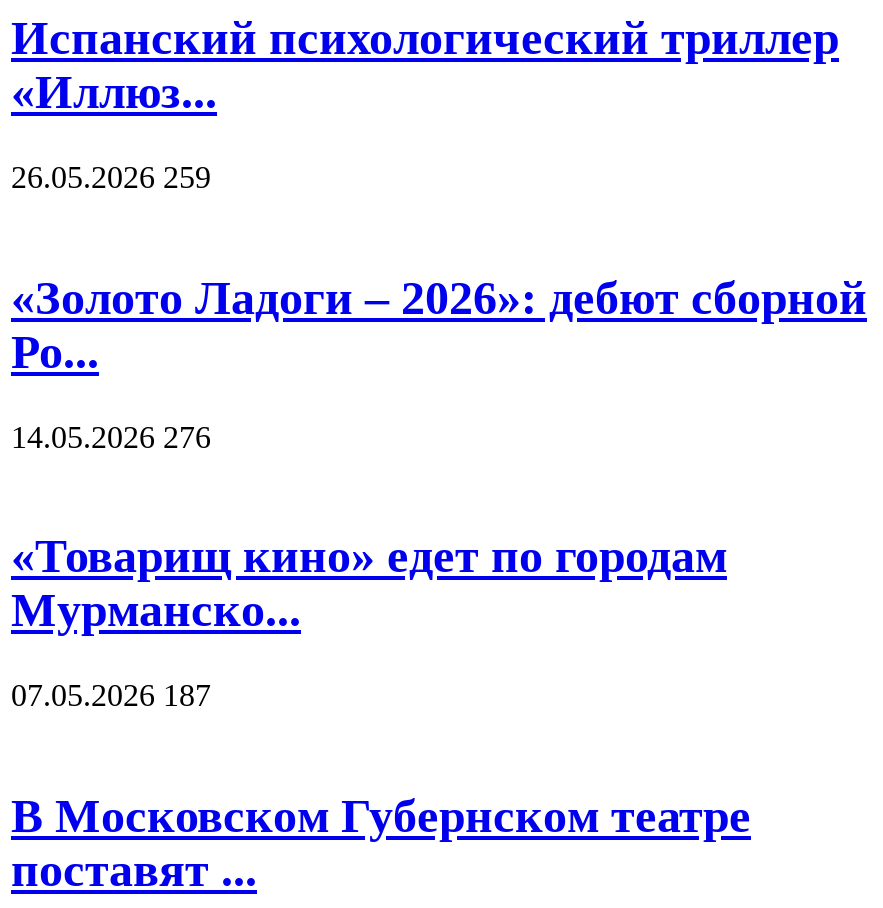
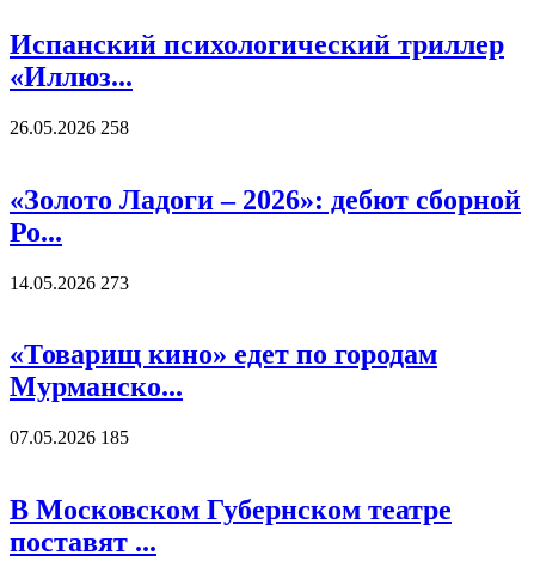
[11,159,211,193] 26.05.2026 259 -> [10,117,129,137] 26.05.2026 258
[11,419,211,453] 14.05.2026 276 -> [10,272,129,292] 14.05.2026 273
[11,679,211,713] 07.05.2026 187 -> [10,427,129,448] 07.05.2026 185

